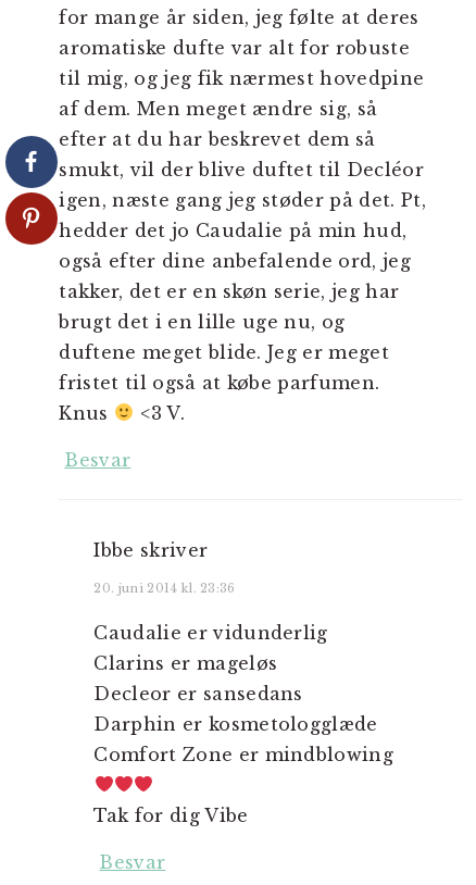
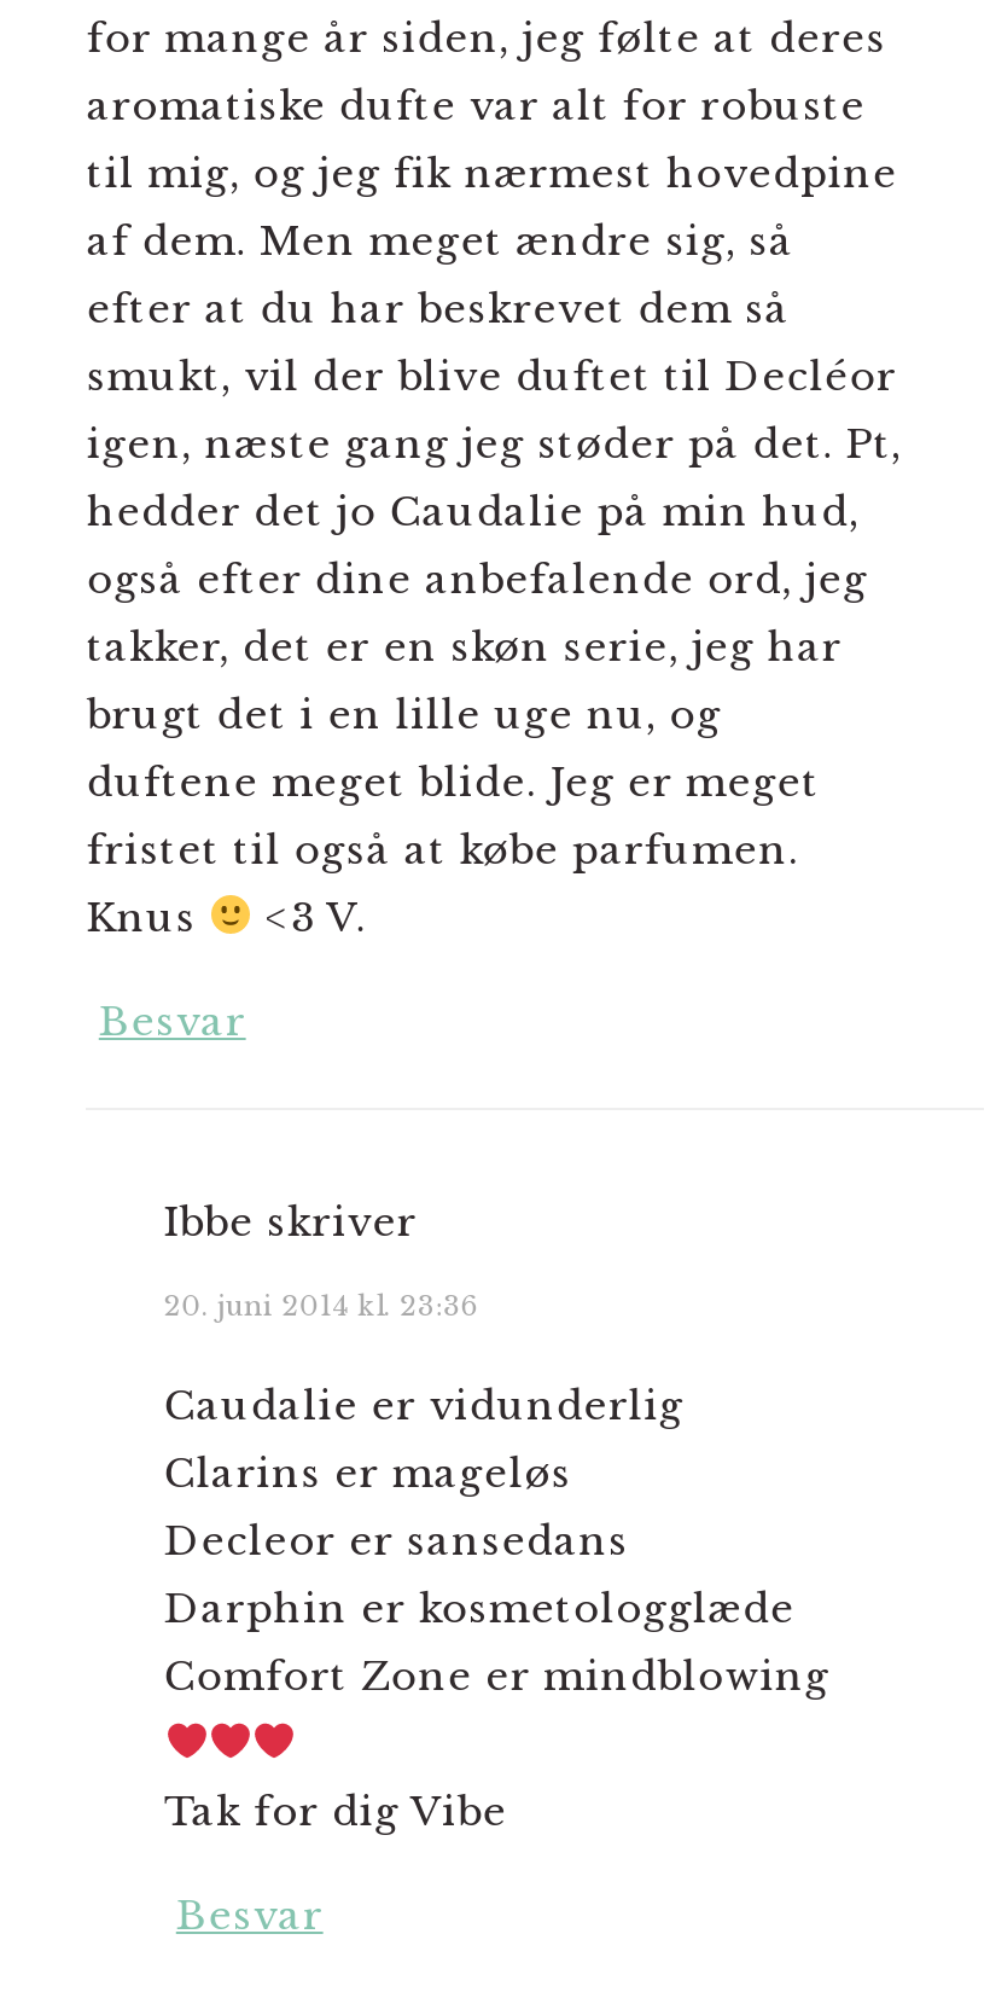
[4,135,59,246] [image] -> none

